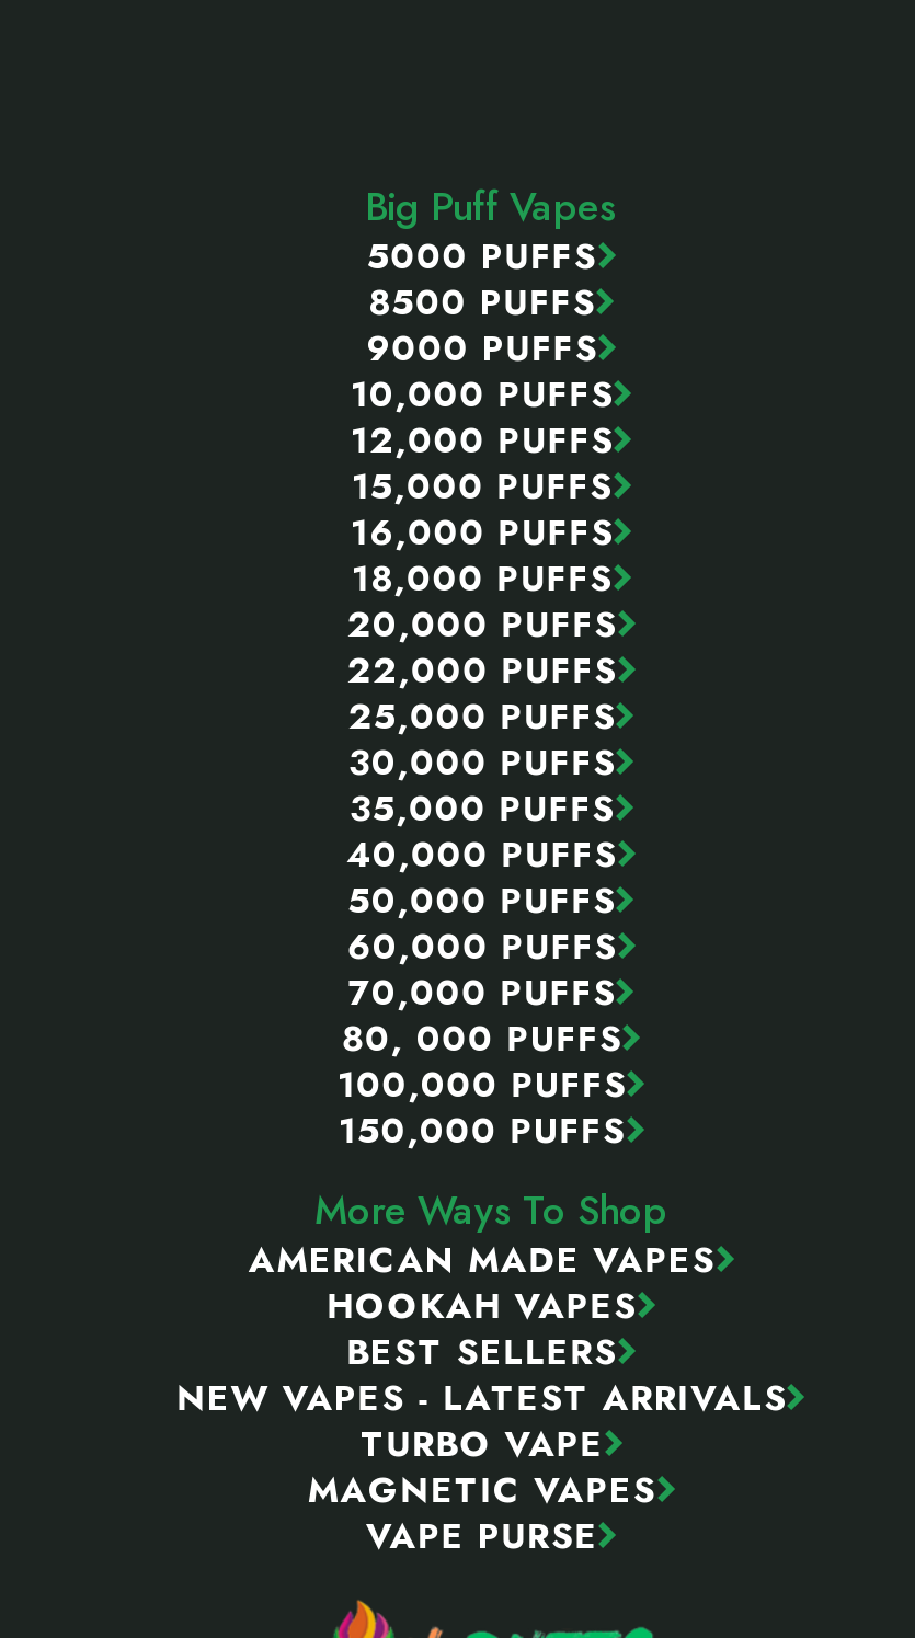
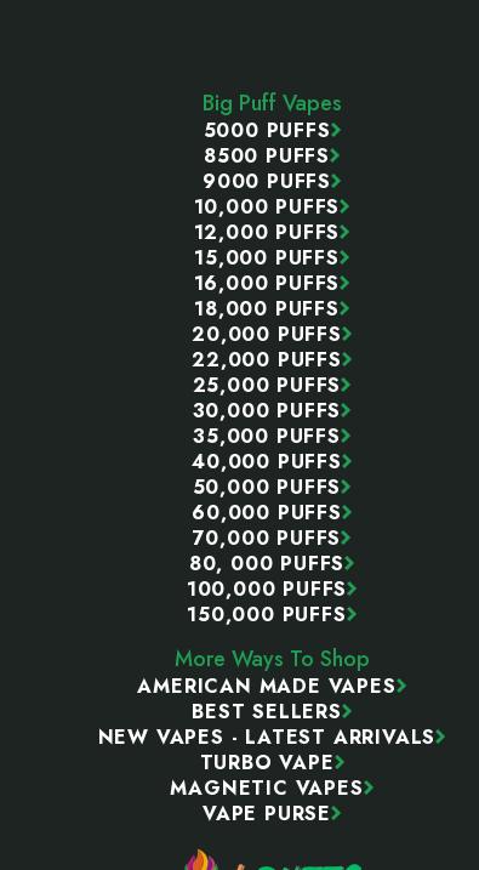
[327,1280,637,1331] HOOKAH VAPES -> none

